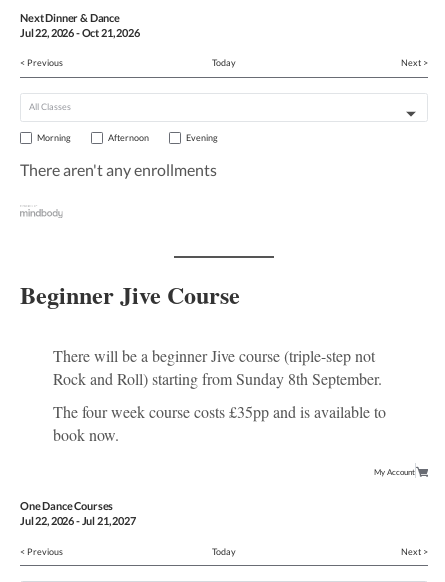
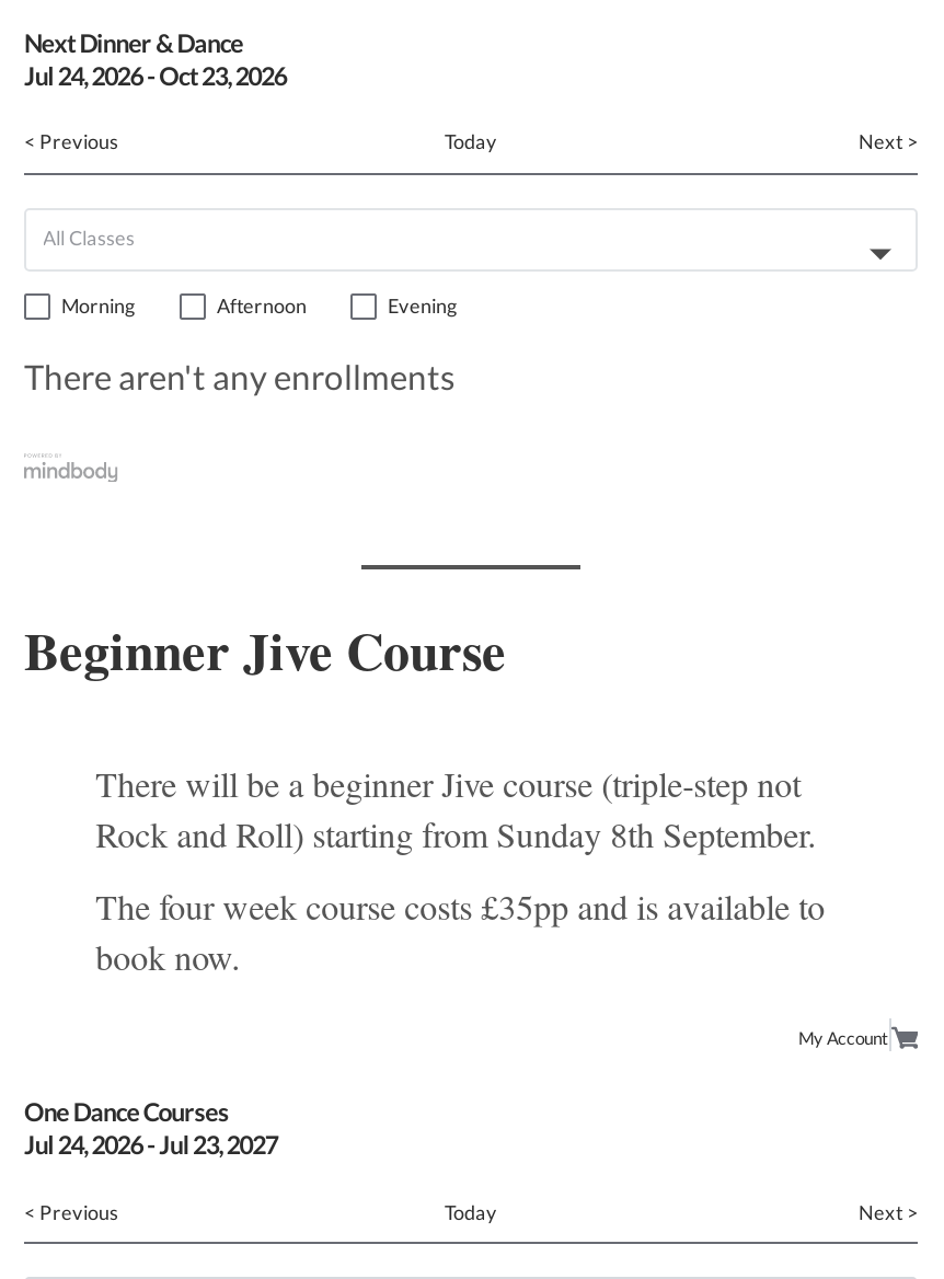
[20,25,140,38] Jul 22, 2026- Oct 21, 2026 -> [24,60,286,89] Jul 24, 2026- Oct 23, 2026
[20,514,136,527] Jul 22, 2026- Jul 21, 2027 -> [24,1131,278,1159] Jul 24, 2026- Jul 23, 2027

